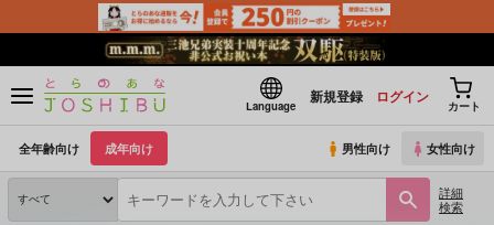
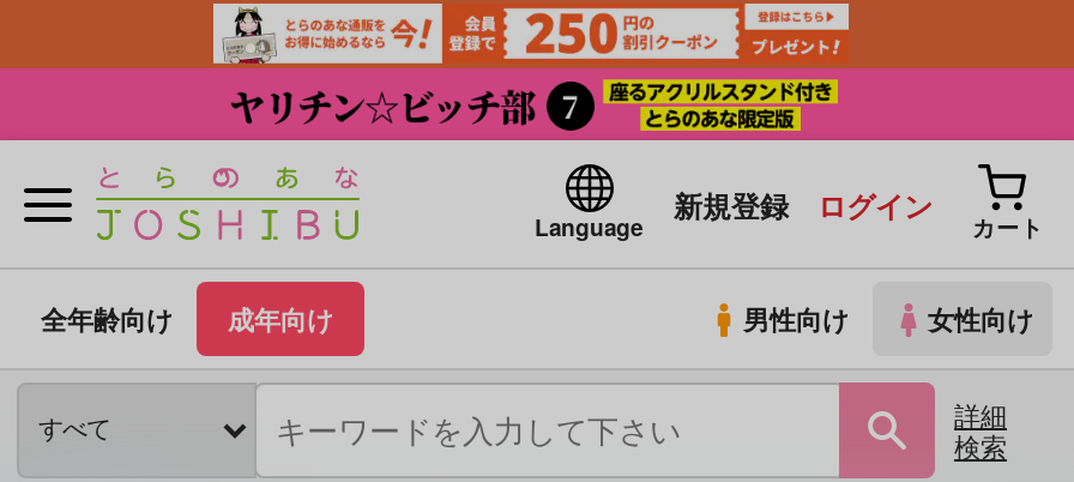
[3,32,491,67] [image] -> [7,66,1067,143] [image]

